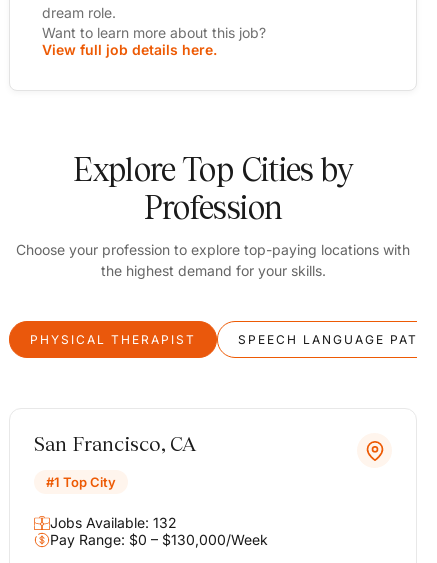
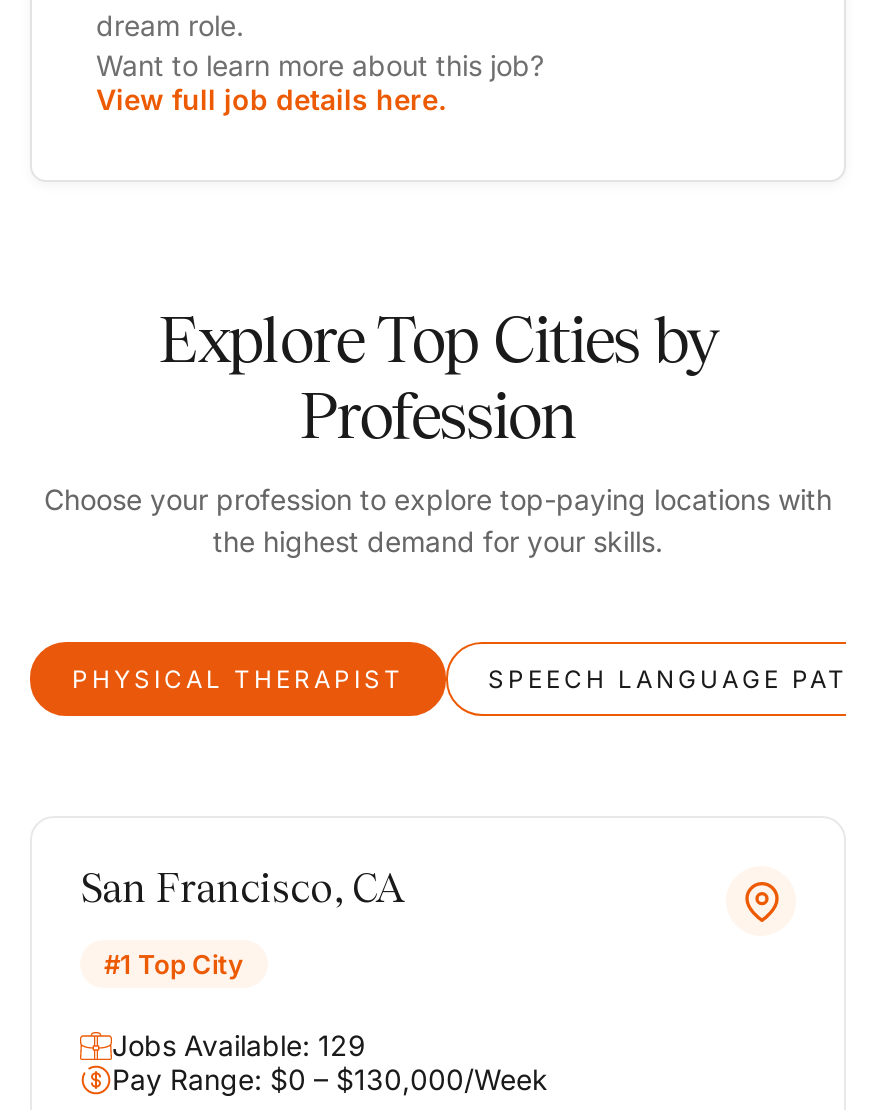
[50,514,177,531] Jobs Available: 132 -> [112,1028,366,1062] Jobs Available: 129

